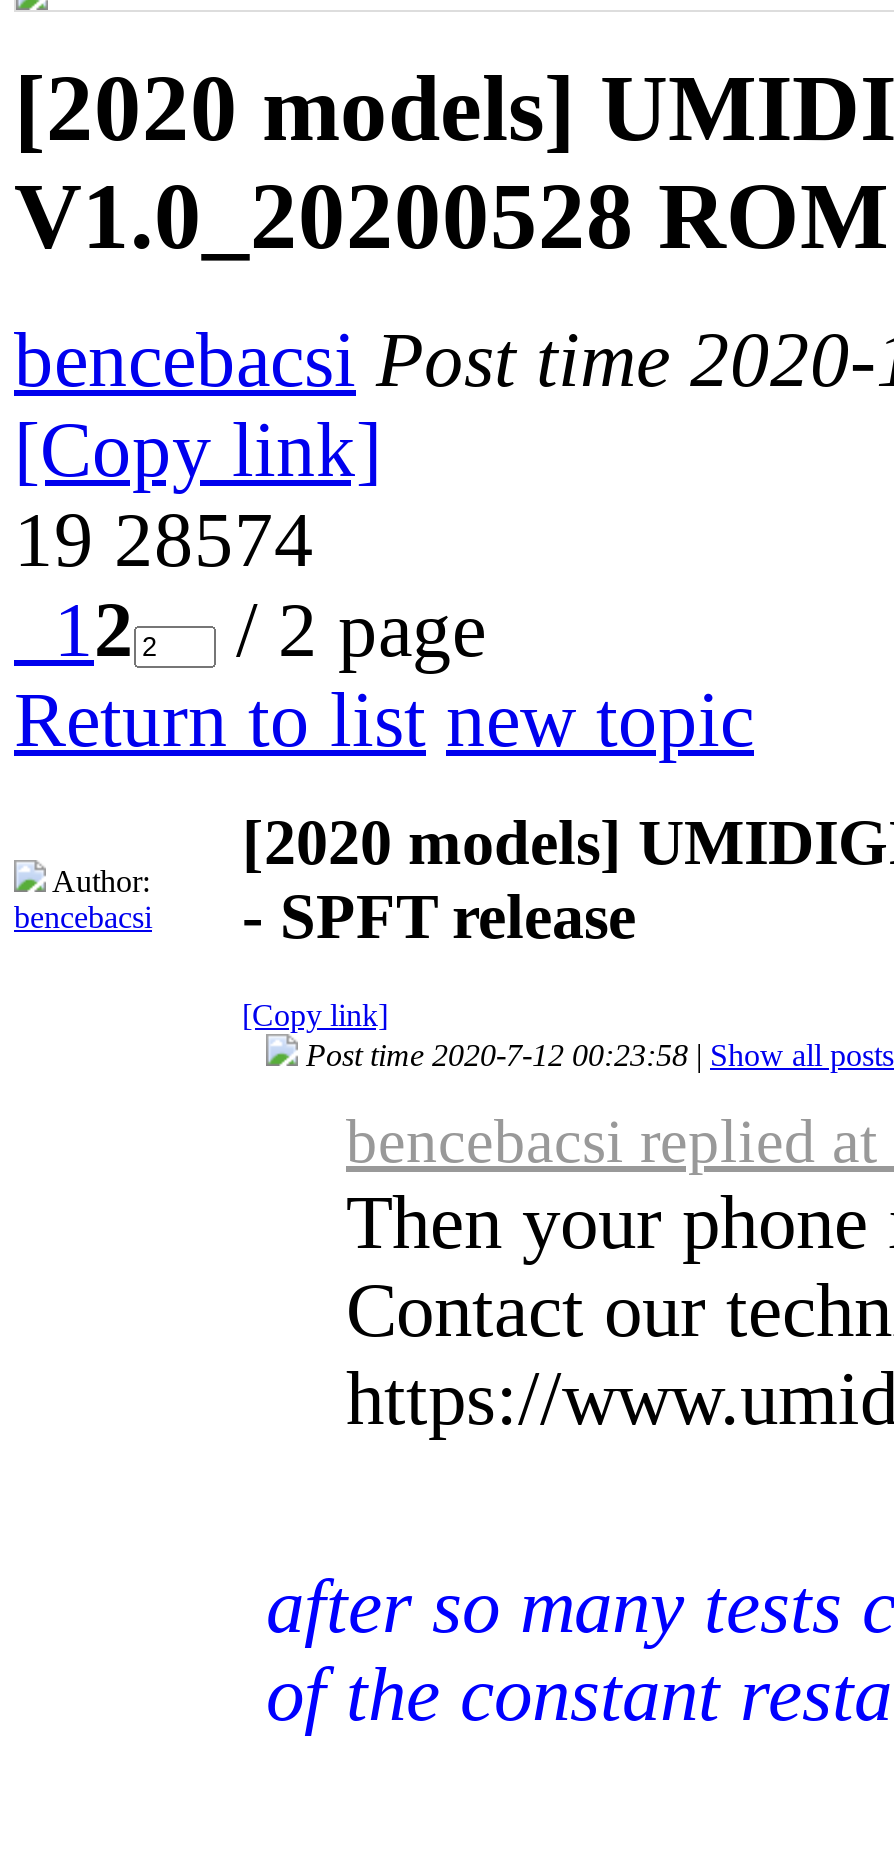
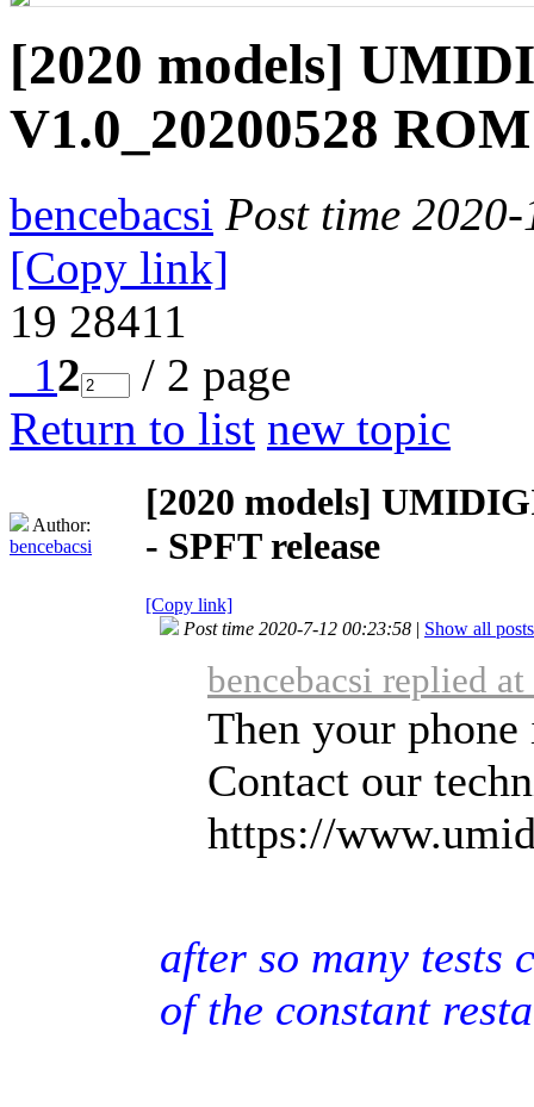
[14,496,314,582] 19 28574 -> [10,295,187,347] 19 28411

